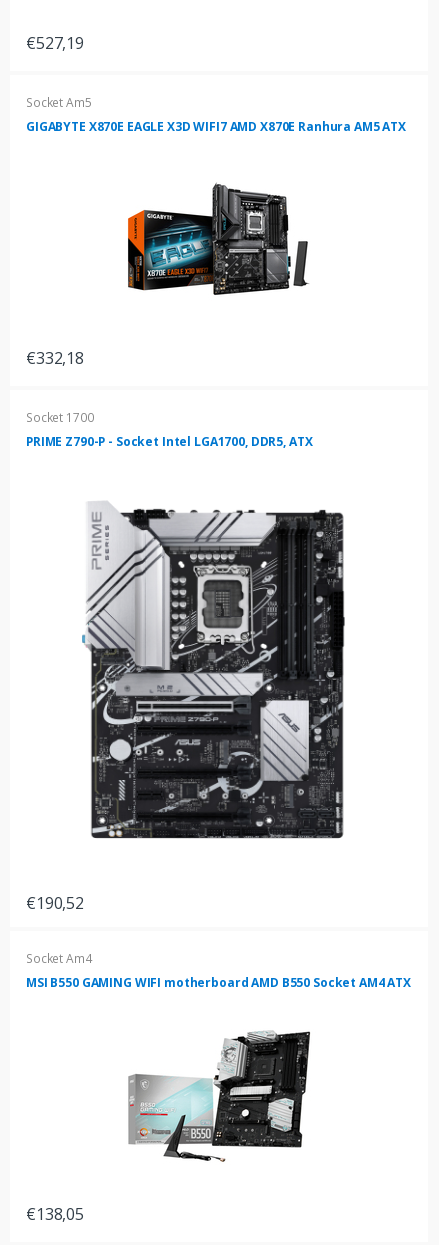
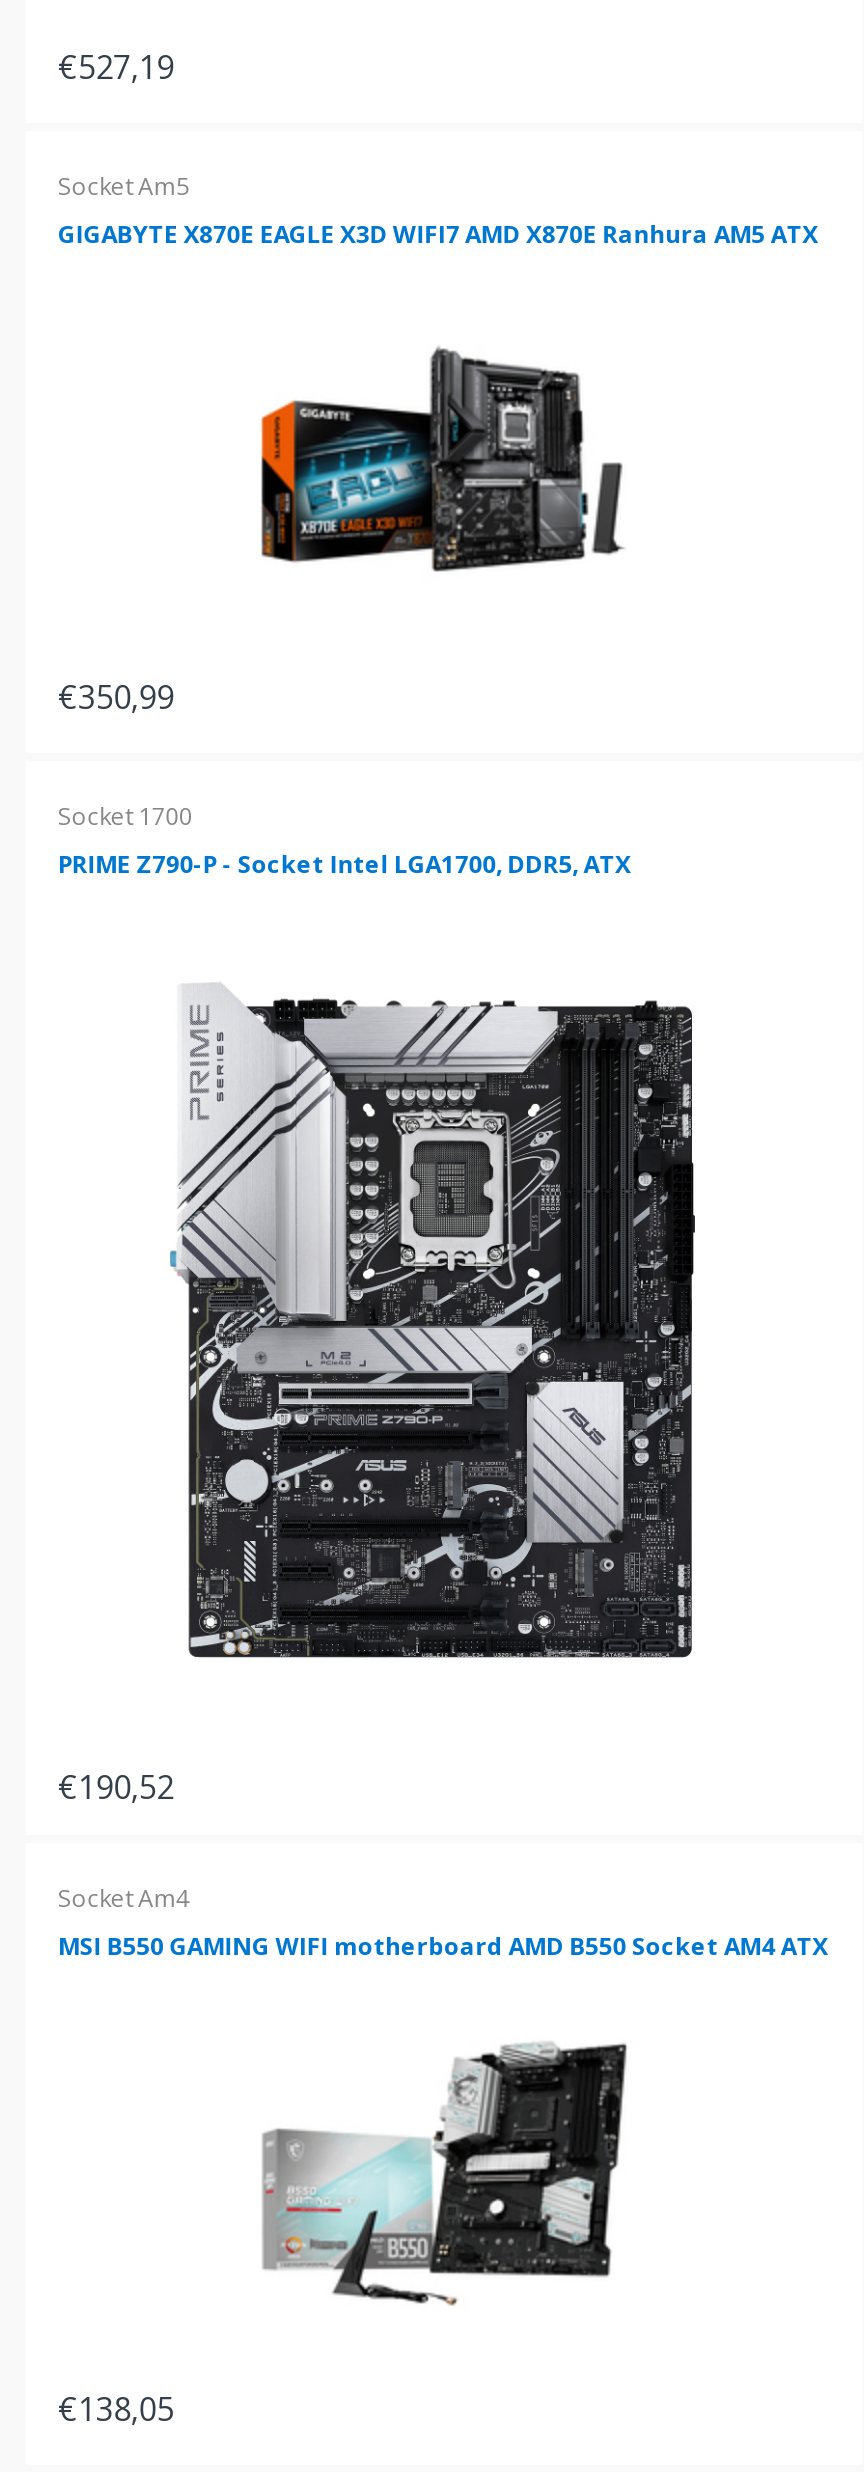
[26,346,84,368] €332,18 -> [58,674,174,718] €350,99

